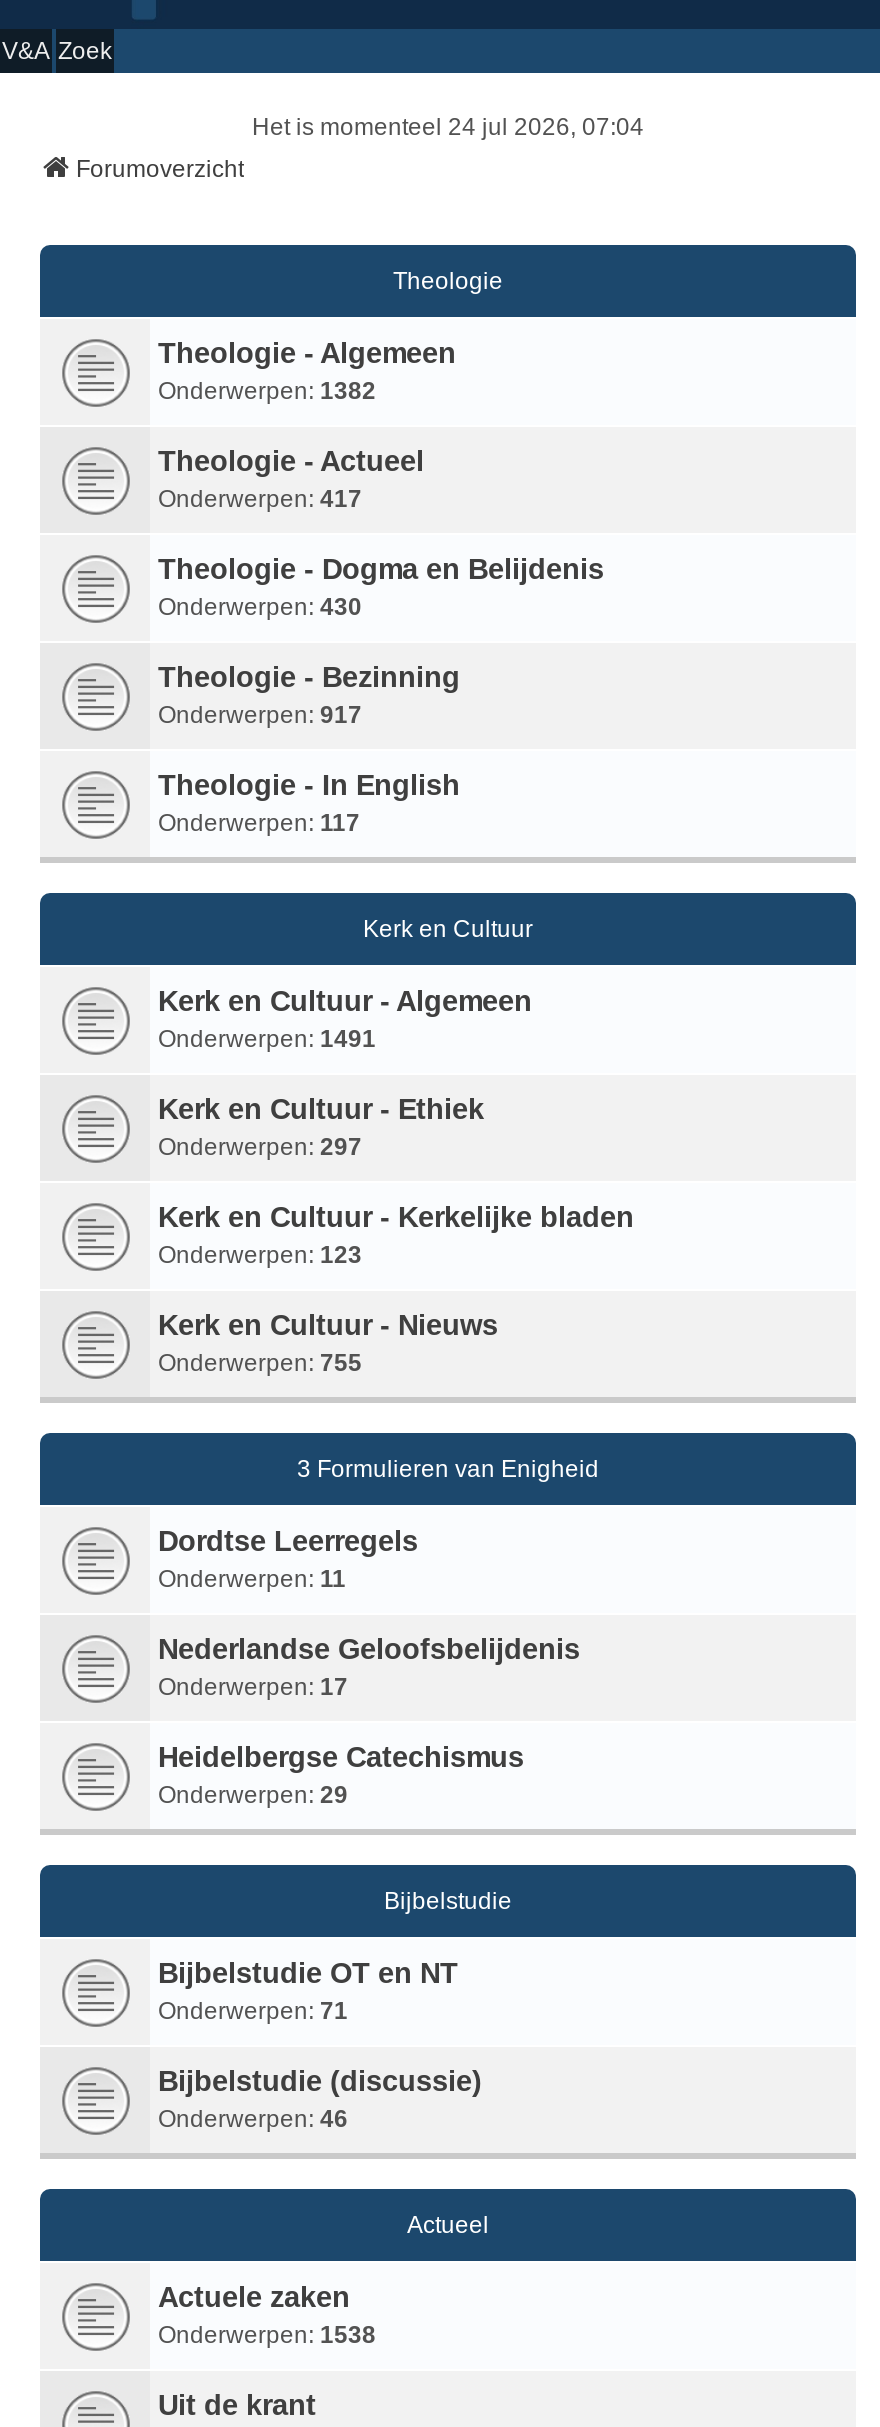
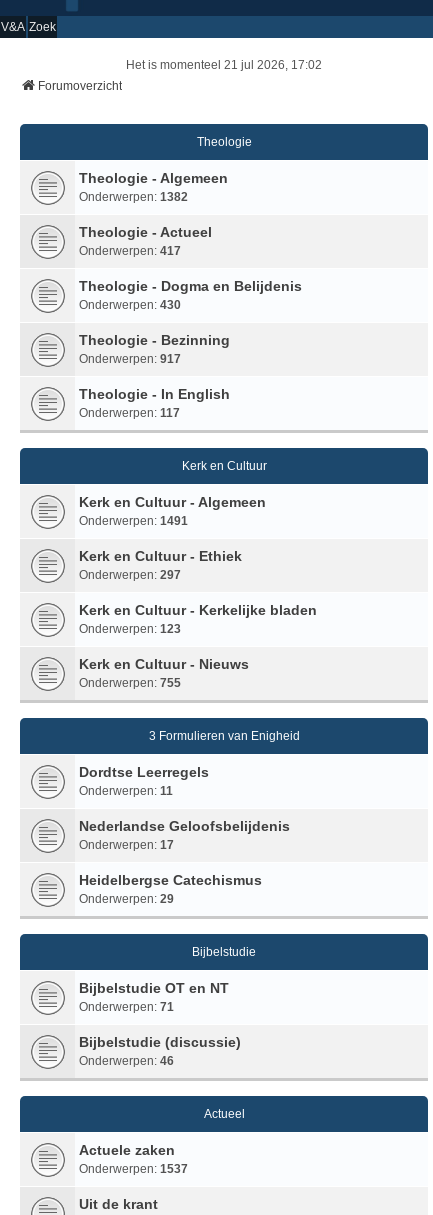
[252,112,644,140] Het is momenteel 24 jul 2026, 07:04 -> [126,58,322,72] Het is momenteel 21 jul 2026, 17:02
[158,2320,376,2348] Onderwerpen: 1538 -> [79,1162,188,1176] Onderwerpen: 1537

